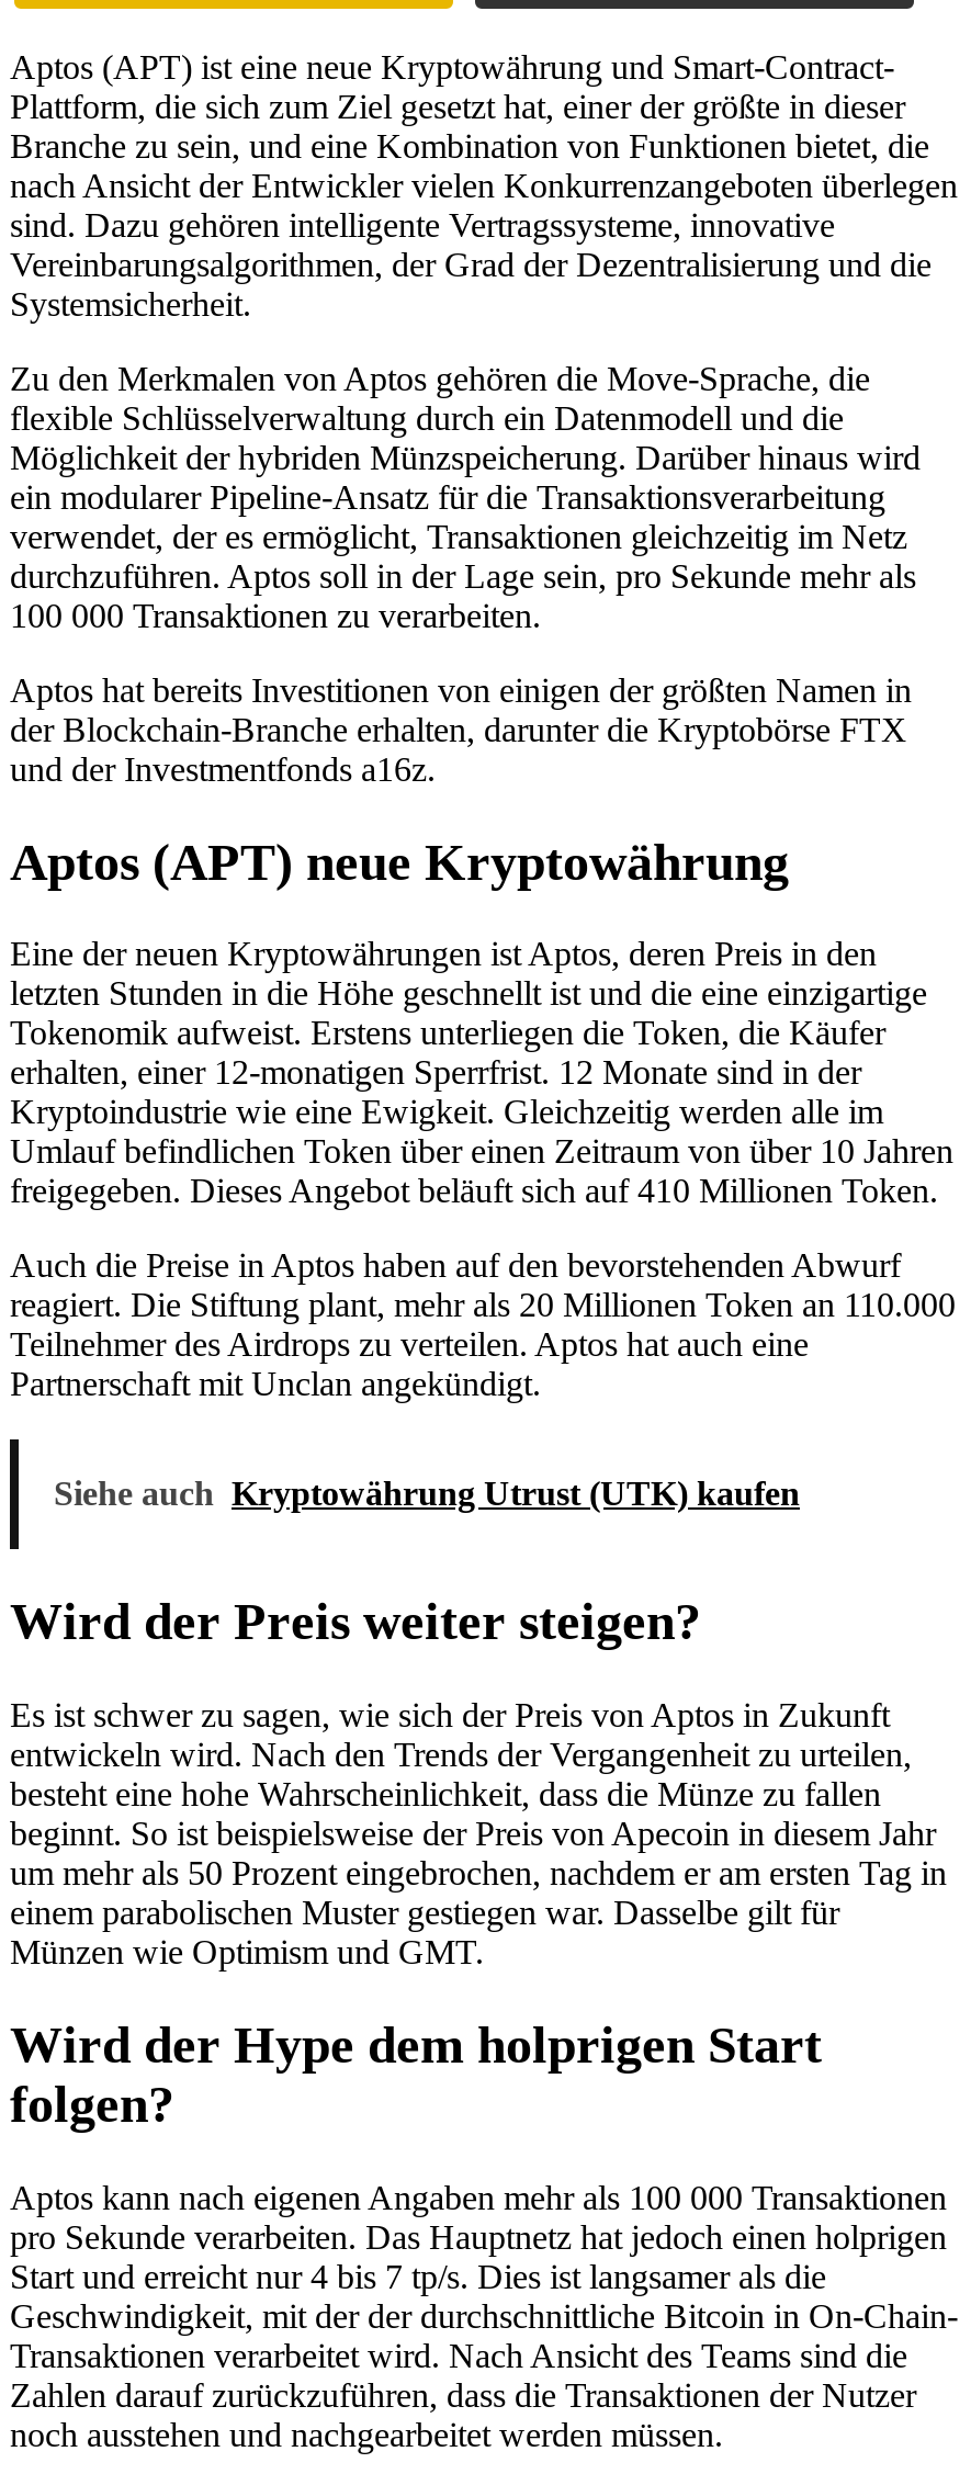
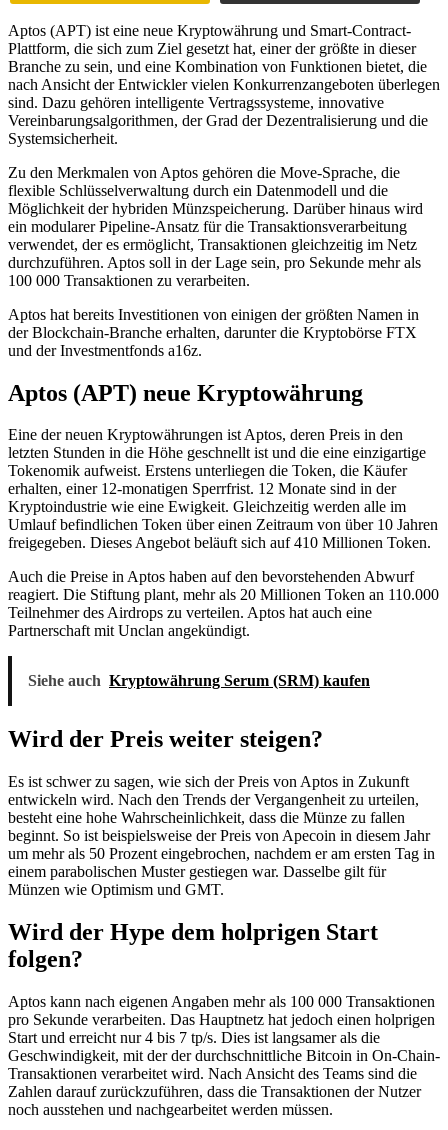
[54,1475,800,1513] Siehe auch Kryptowährung Utrust (UTK) kaufen -> [28,672,370,689] Siehe auch Kryptowährung Serum (SRM) kaufen

